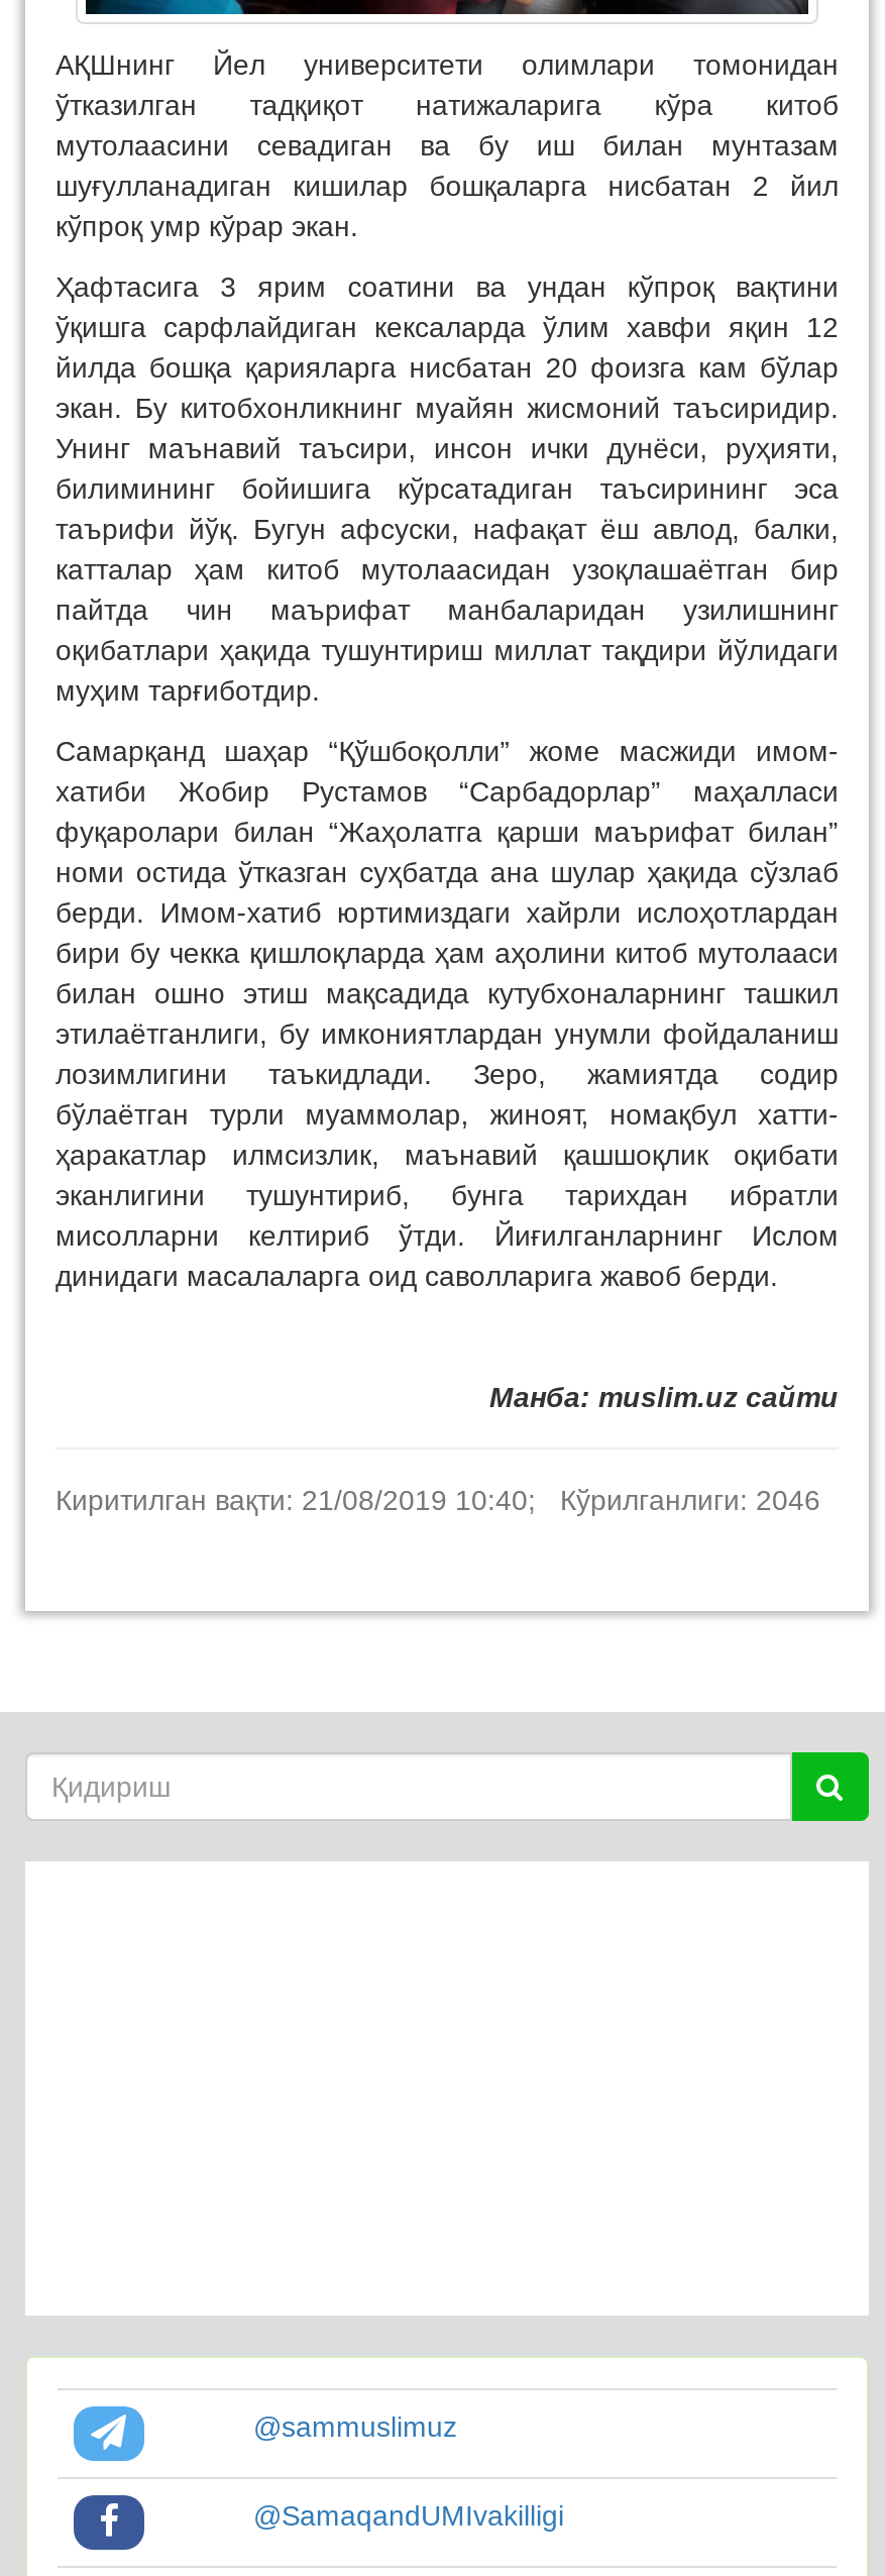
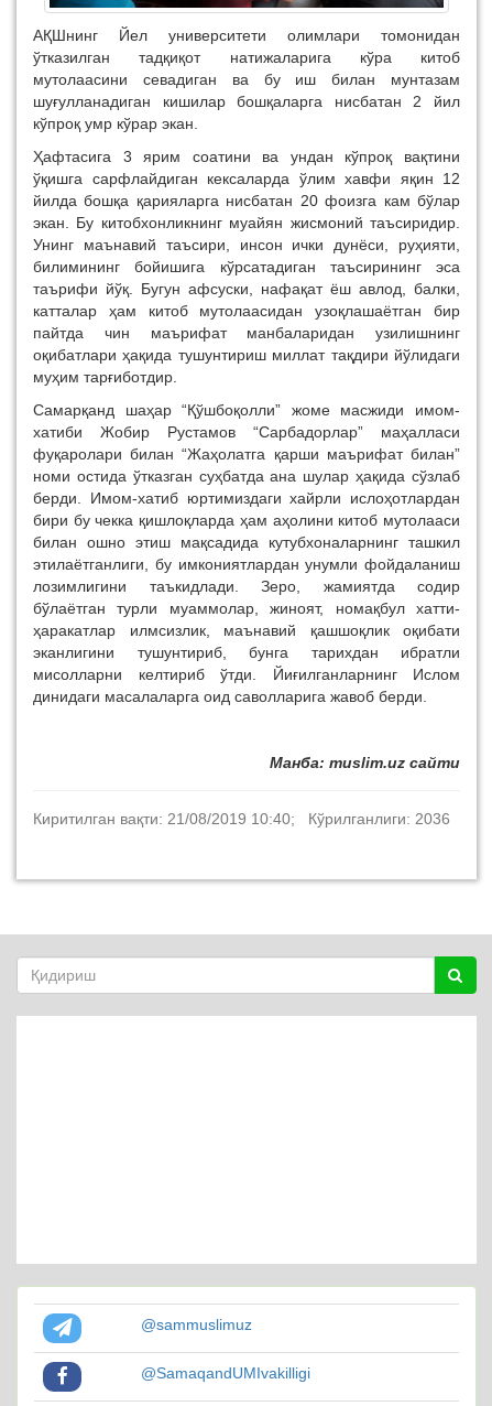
[56,1484,820,1516] Киритилган вақти: 21/08/2019 10:40; Кўрилганлиги: 2046 -> [33,810,450,827] Киритилган вақти: 21/08/2019 10:40; Кўрилганлиги: 2036

